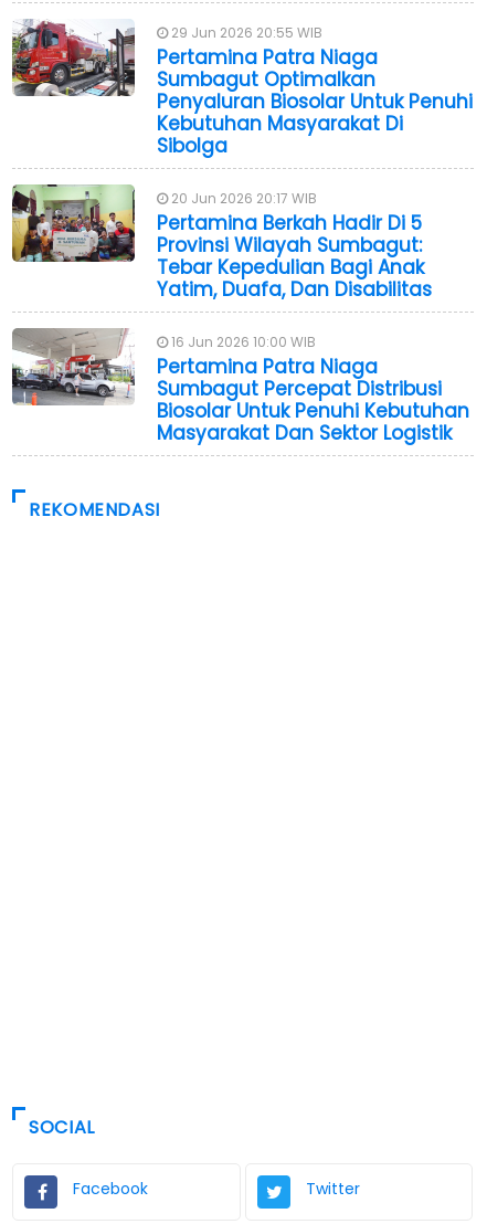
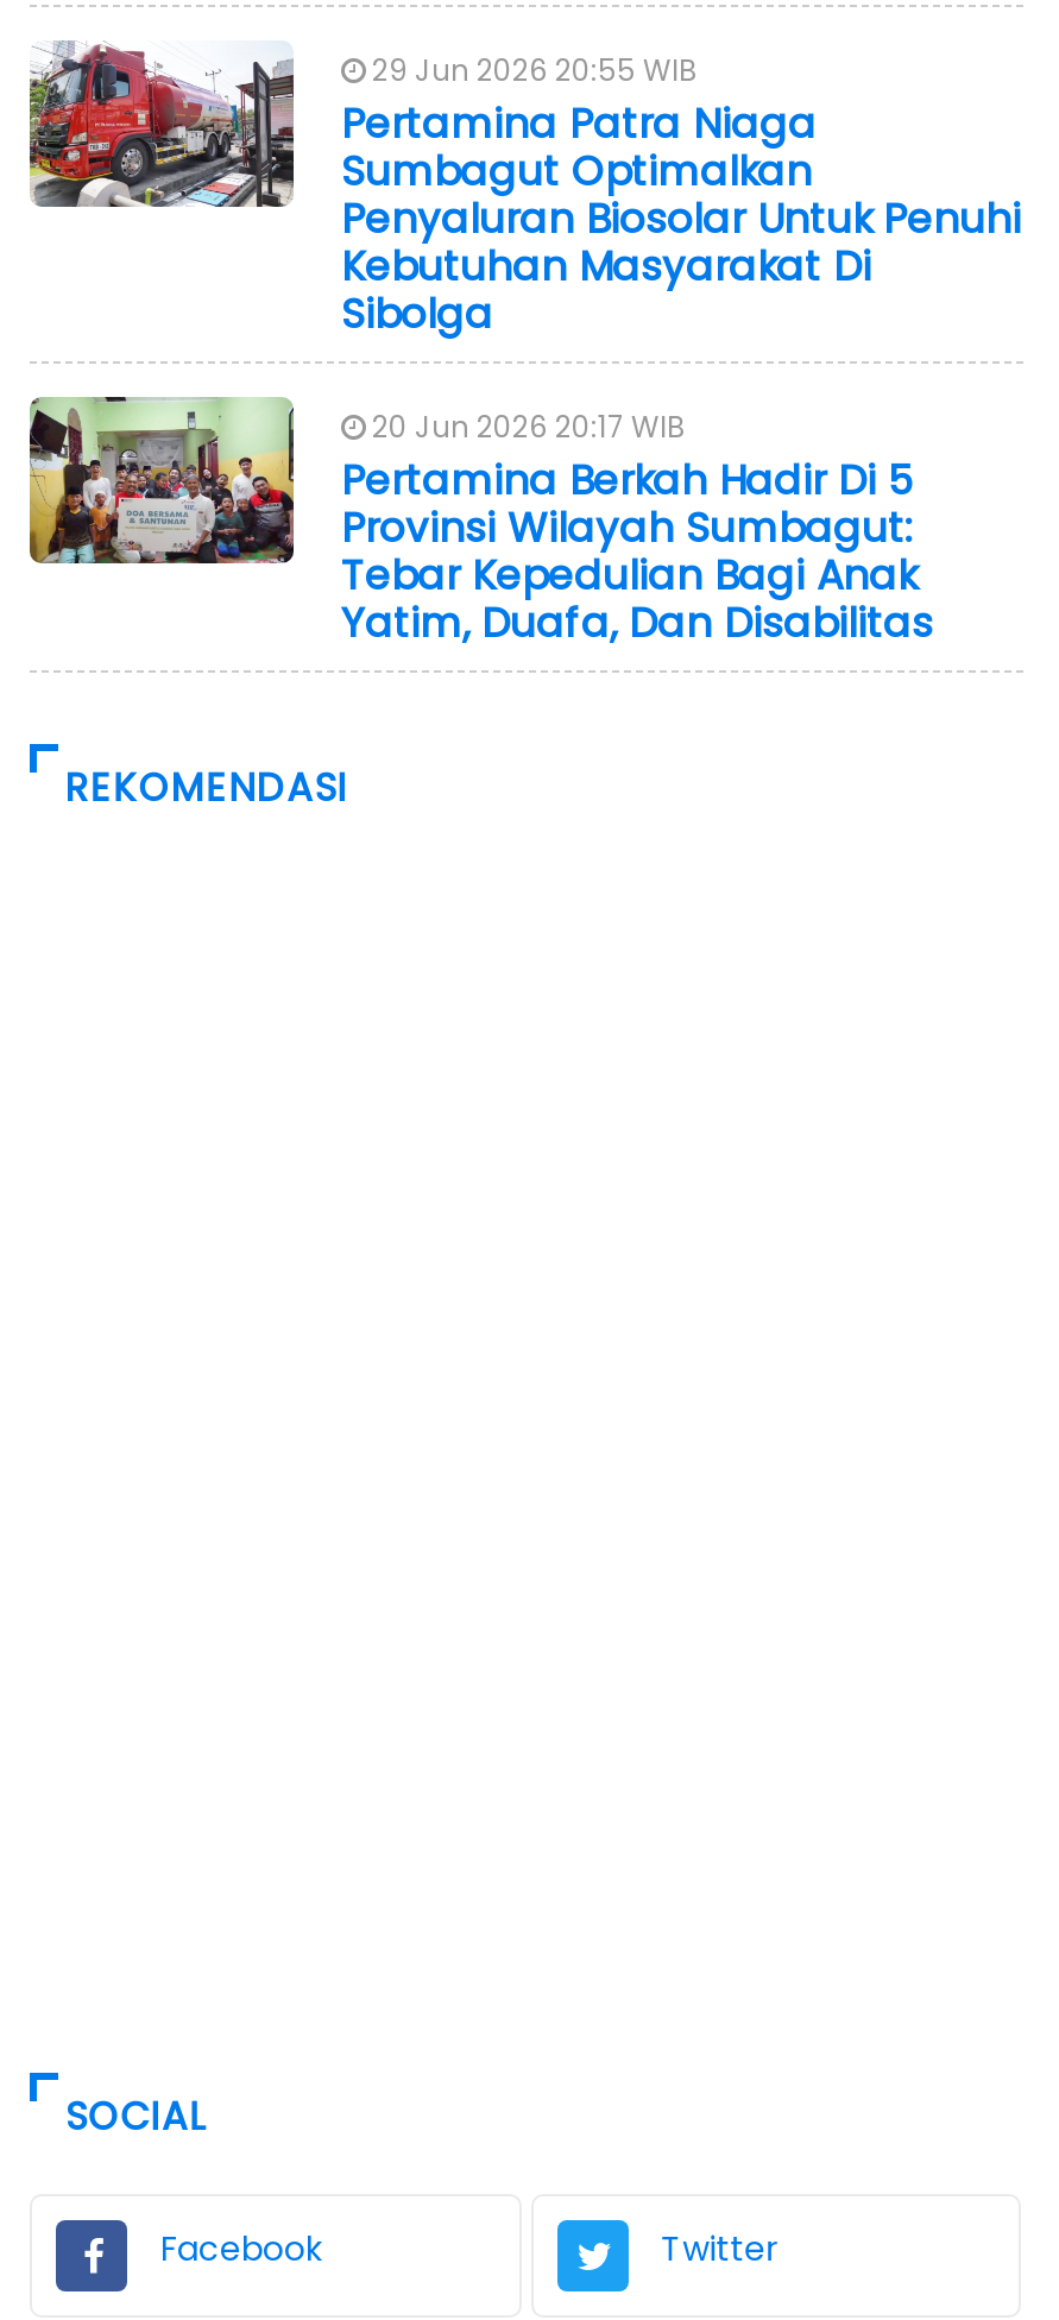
[11,328,469,446] [image] | 16 Jun 2026 10:00 WIB | Pertamina Patra Niaga | Sumbagut Percepat Distribusi | Biosolar Untuk Penuhi Kebutuhan | Masyarakat Dan Sektor Logistik -> none

